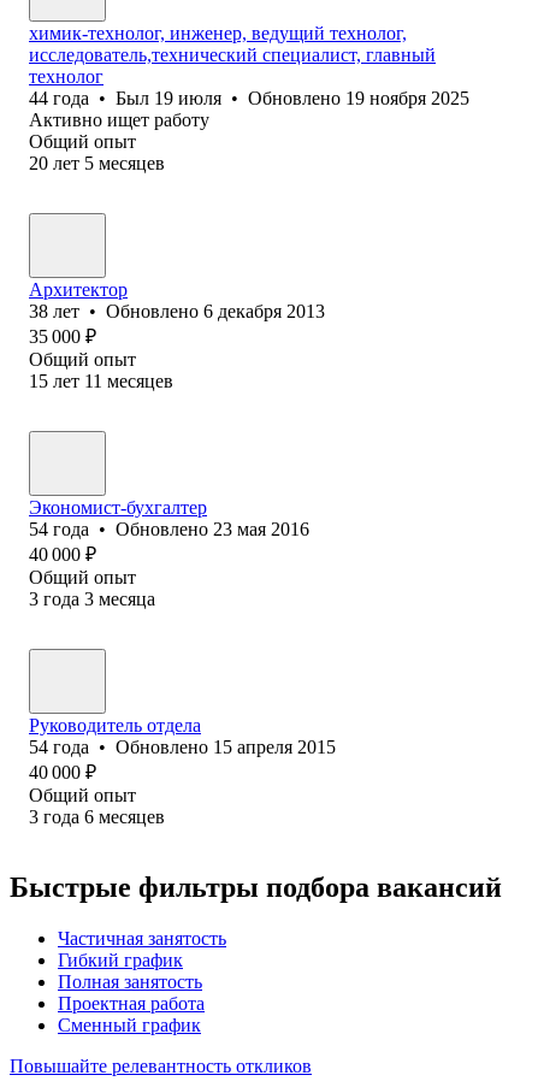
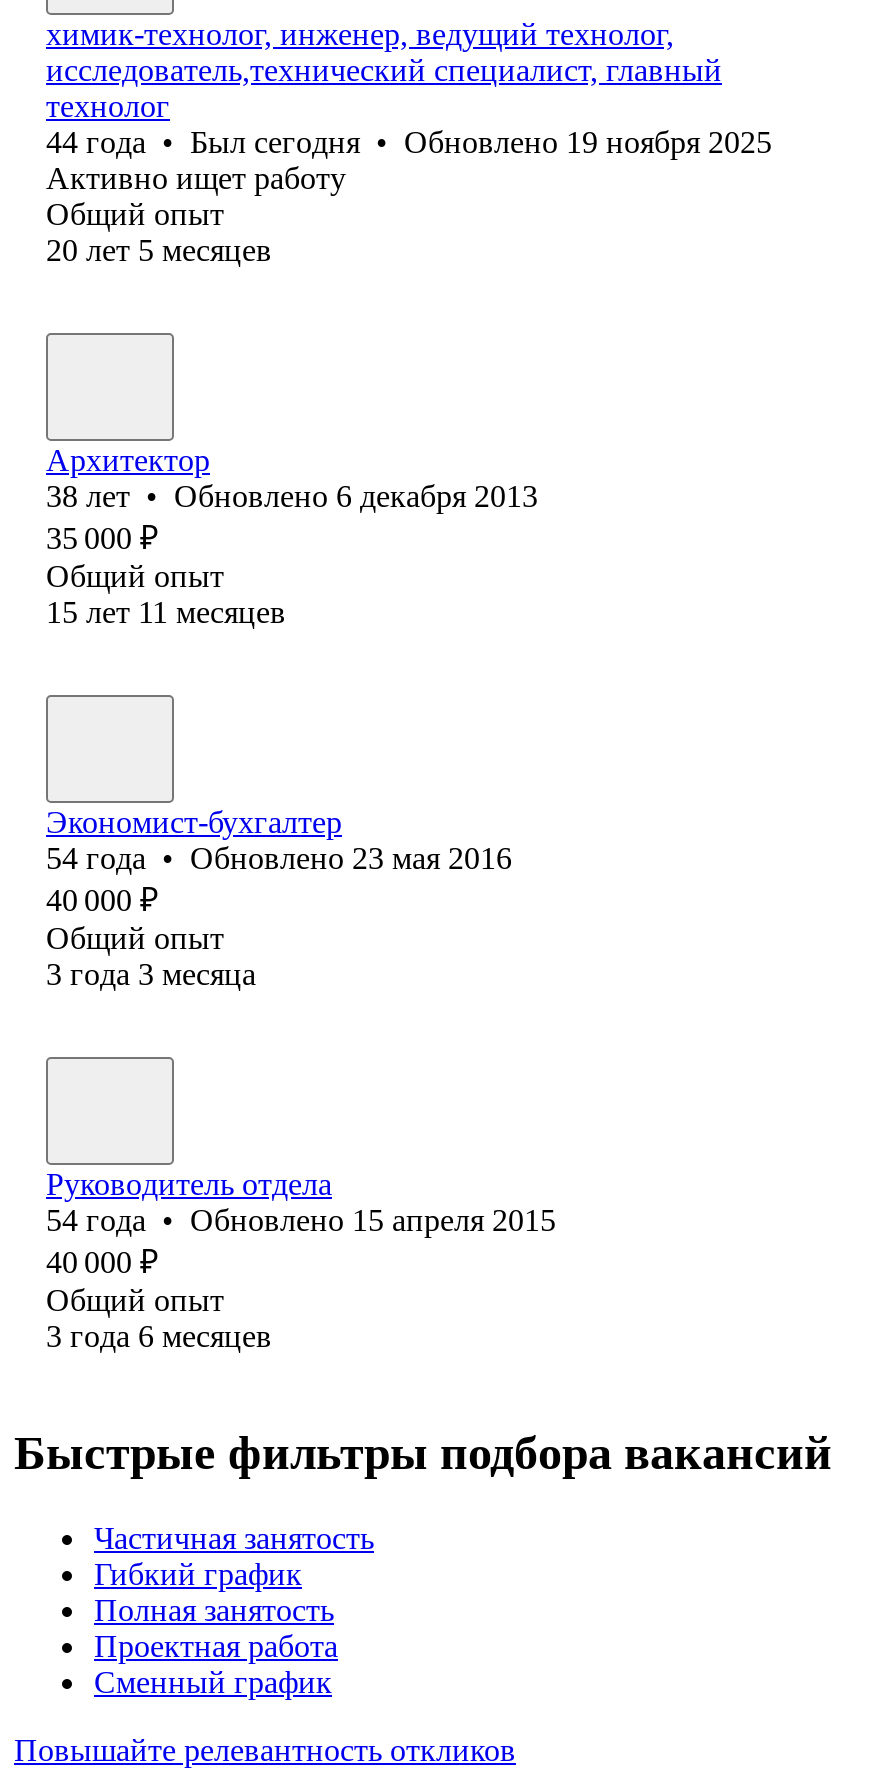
[29,88,469,108] 44 года • Был 19 июля • Обновлено 19 ноября 2025 -> [46,125,772,159] 44 года • Был сегодня • Обновлено 19 ноября 2025

